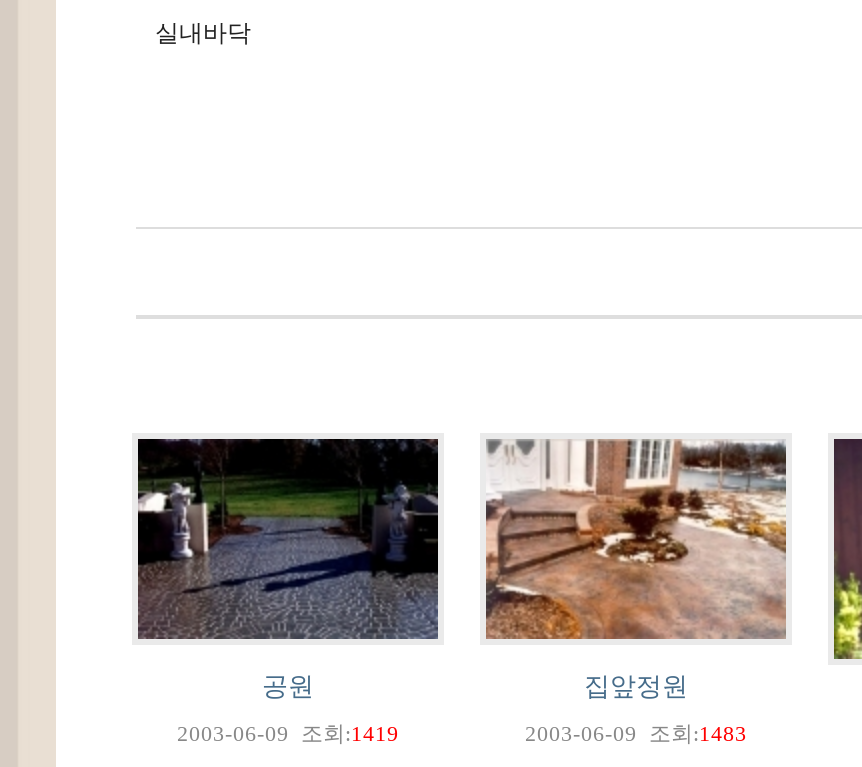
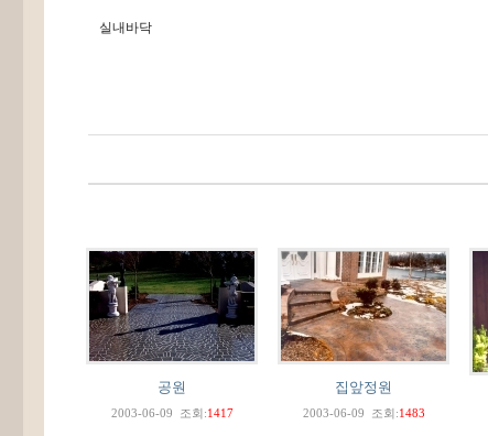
[177,721,399,745] 2003-06-09 조회: 1419 -> [111,406,233,419] 2003-06-09 조회: 1417

